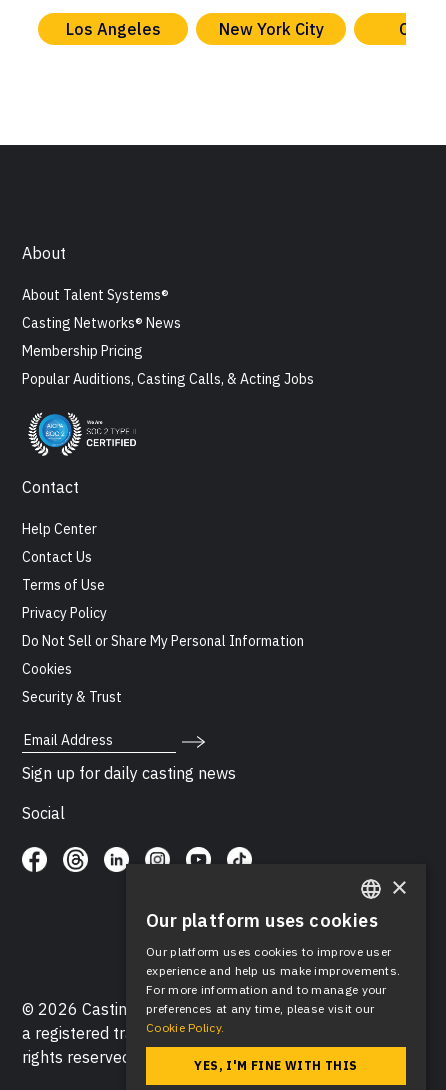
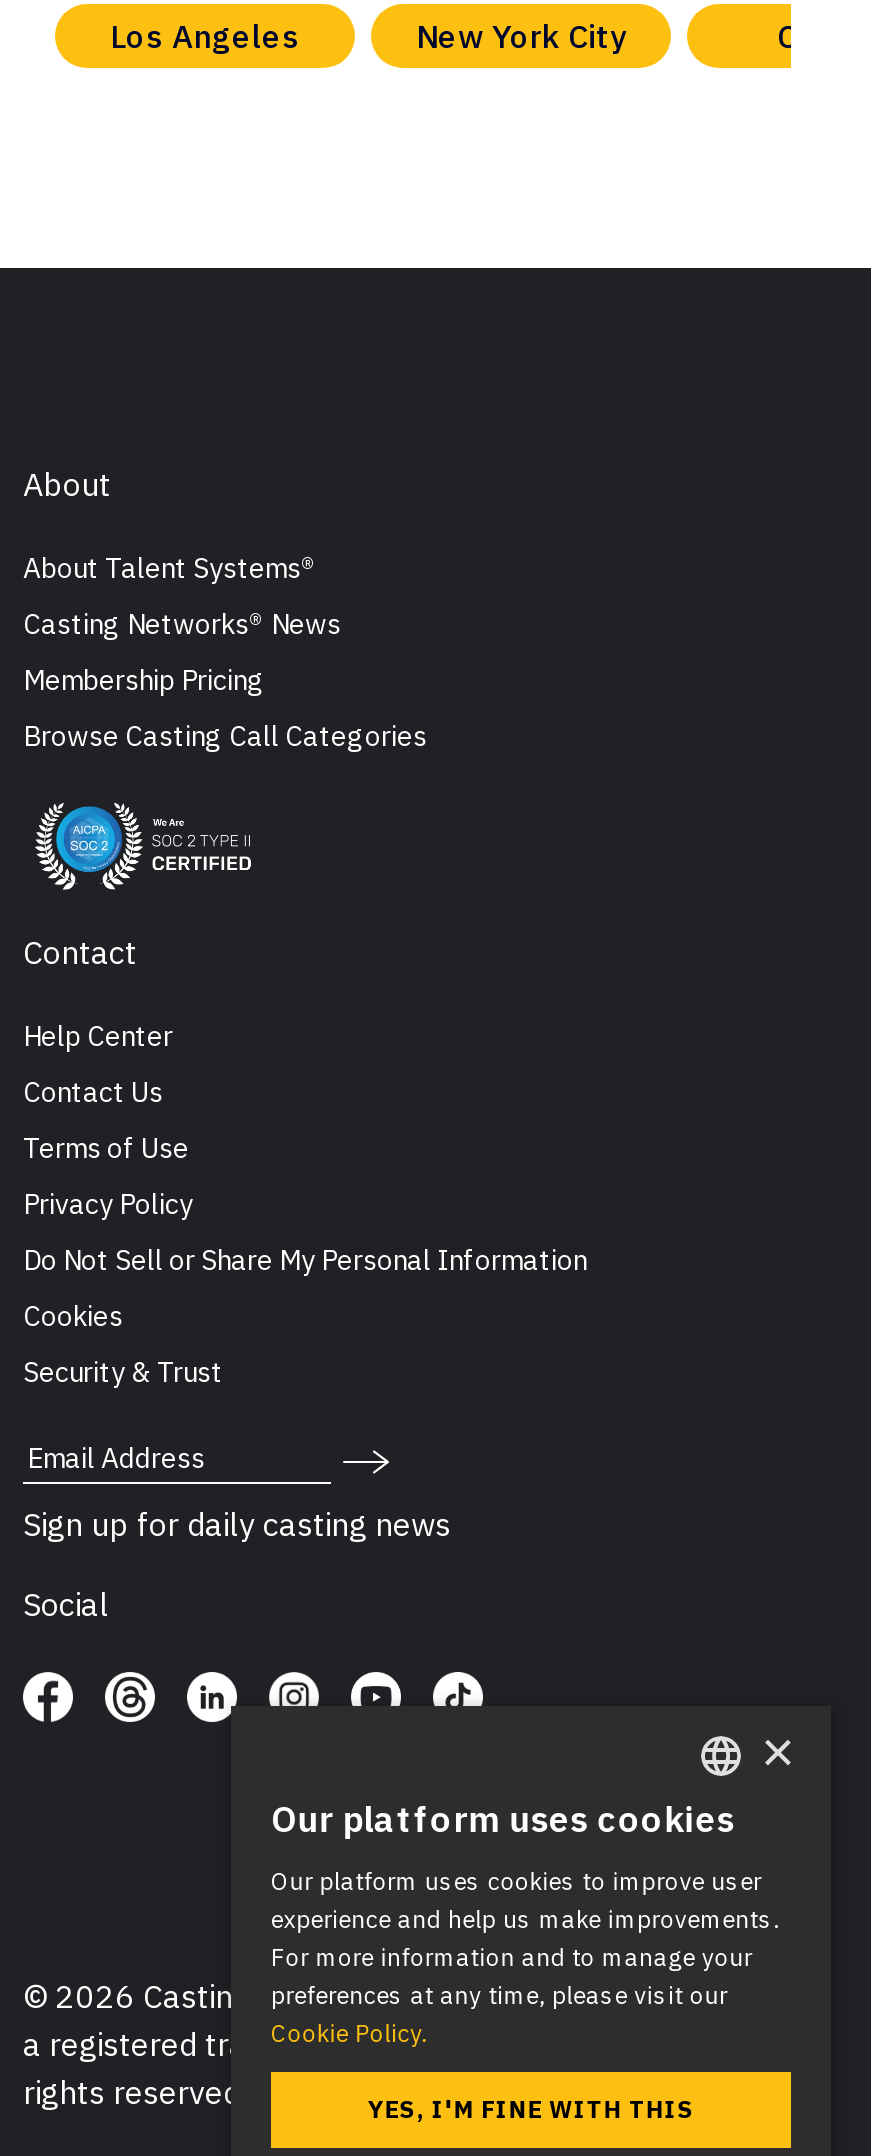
[22,370,314,388] Popular Auditions, Casting Calls, & Acting Jobs -> [23,718,427,754] Browse Casting Call Categories

